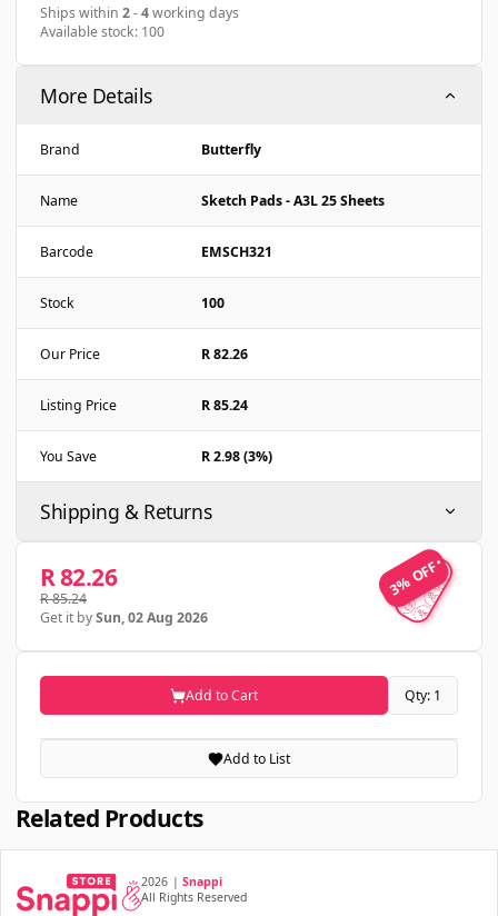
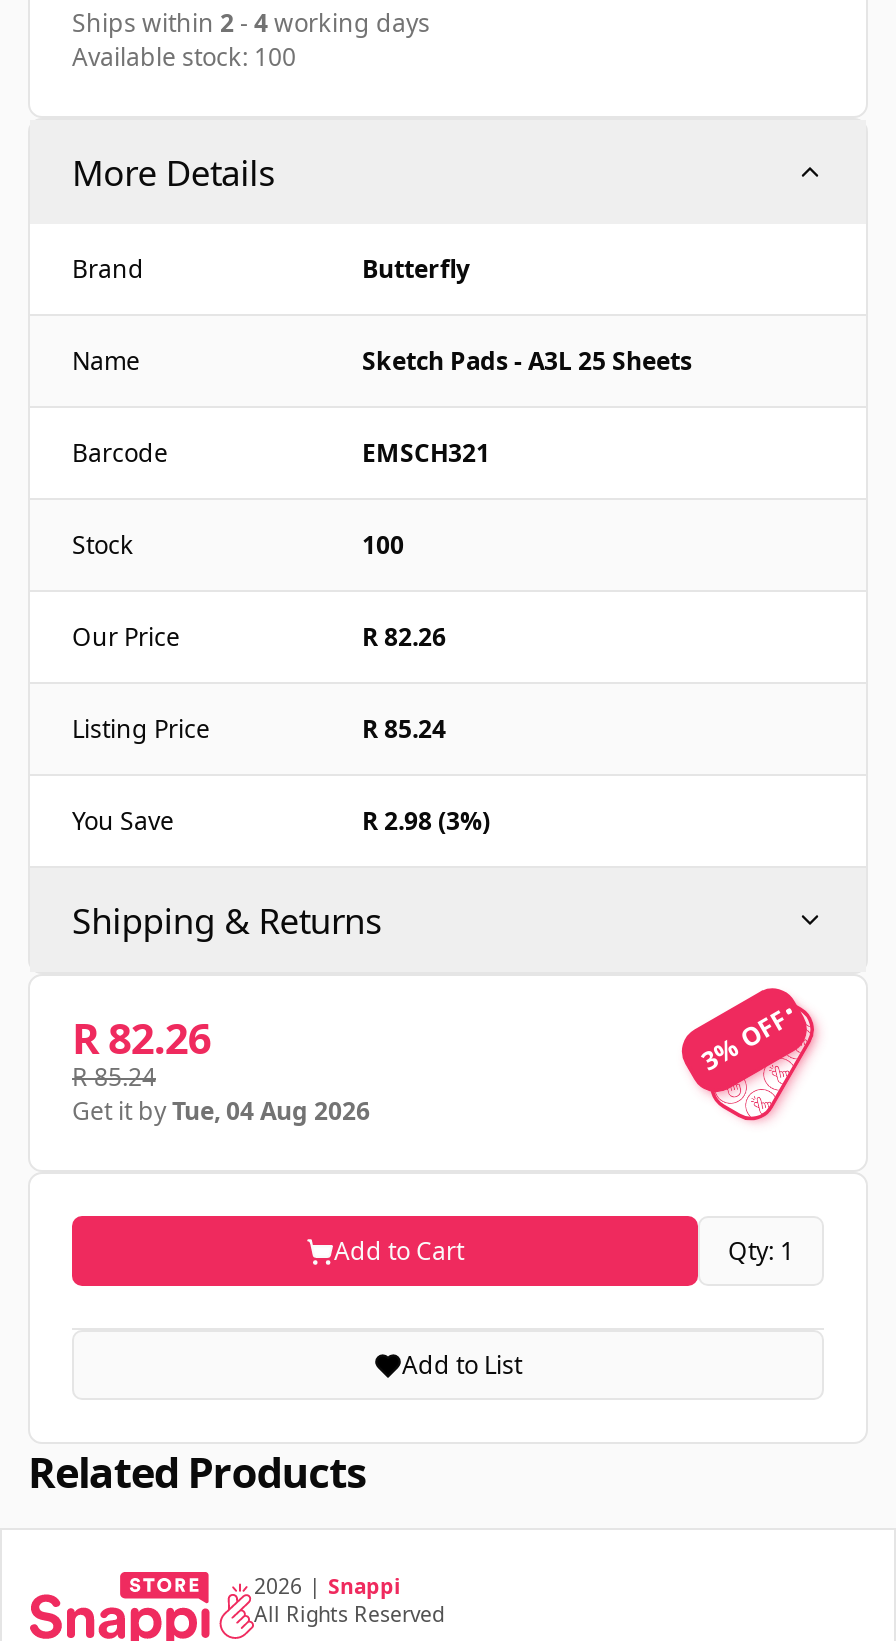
[40,608,208,627] Get it by Sun, 02 Aug 2026 -> [72,1094,370,1128] Get it by Tue, 04 Aug 2026

